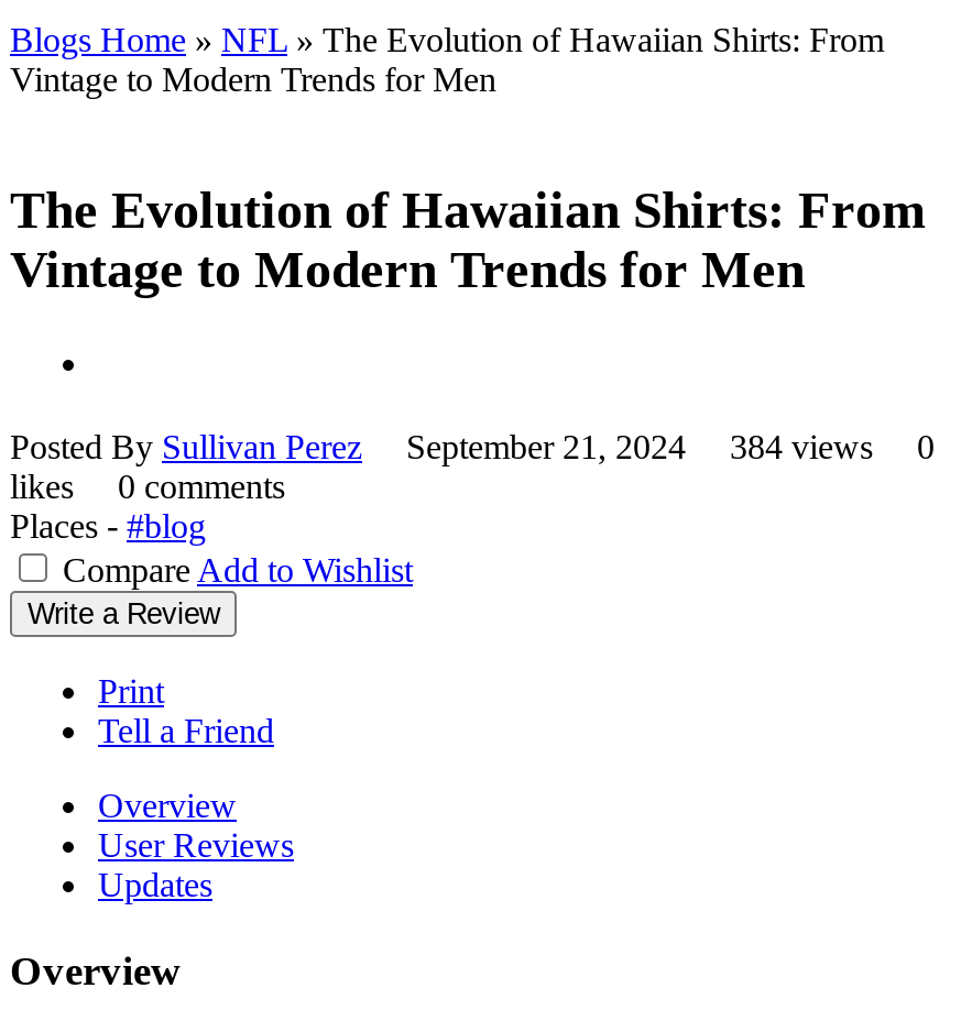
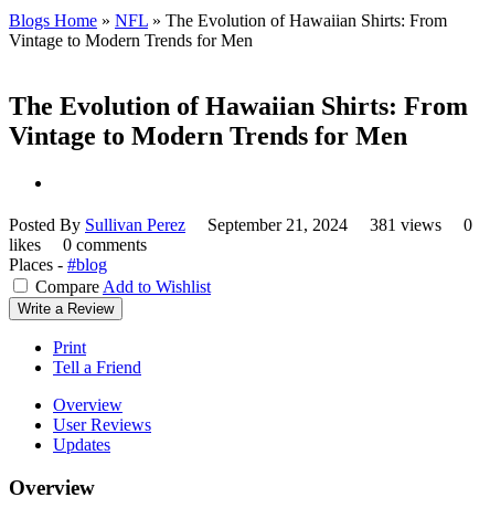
[10,428,935,466] Posted By Sullivan Perez September 21, 2024 384 views 0 -> [9,216,472,234] Posted By Sullivan Perez September 21, 2024 381 views 0

